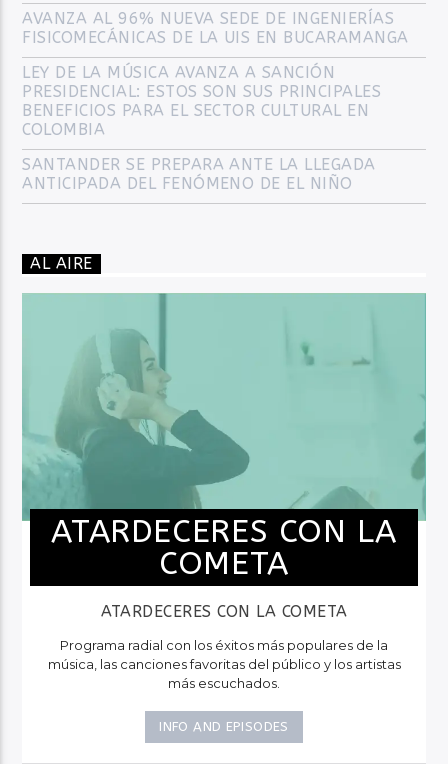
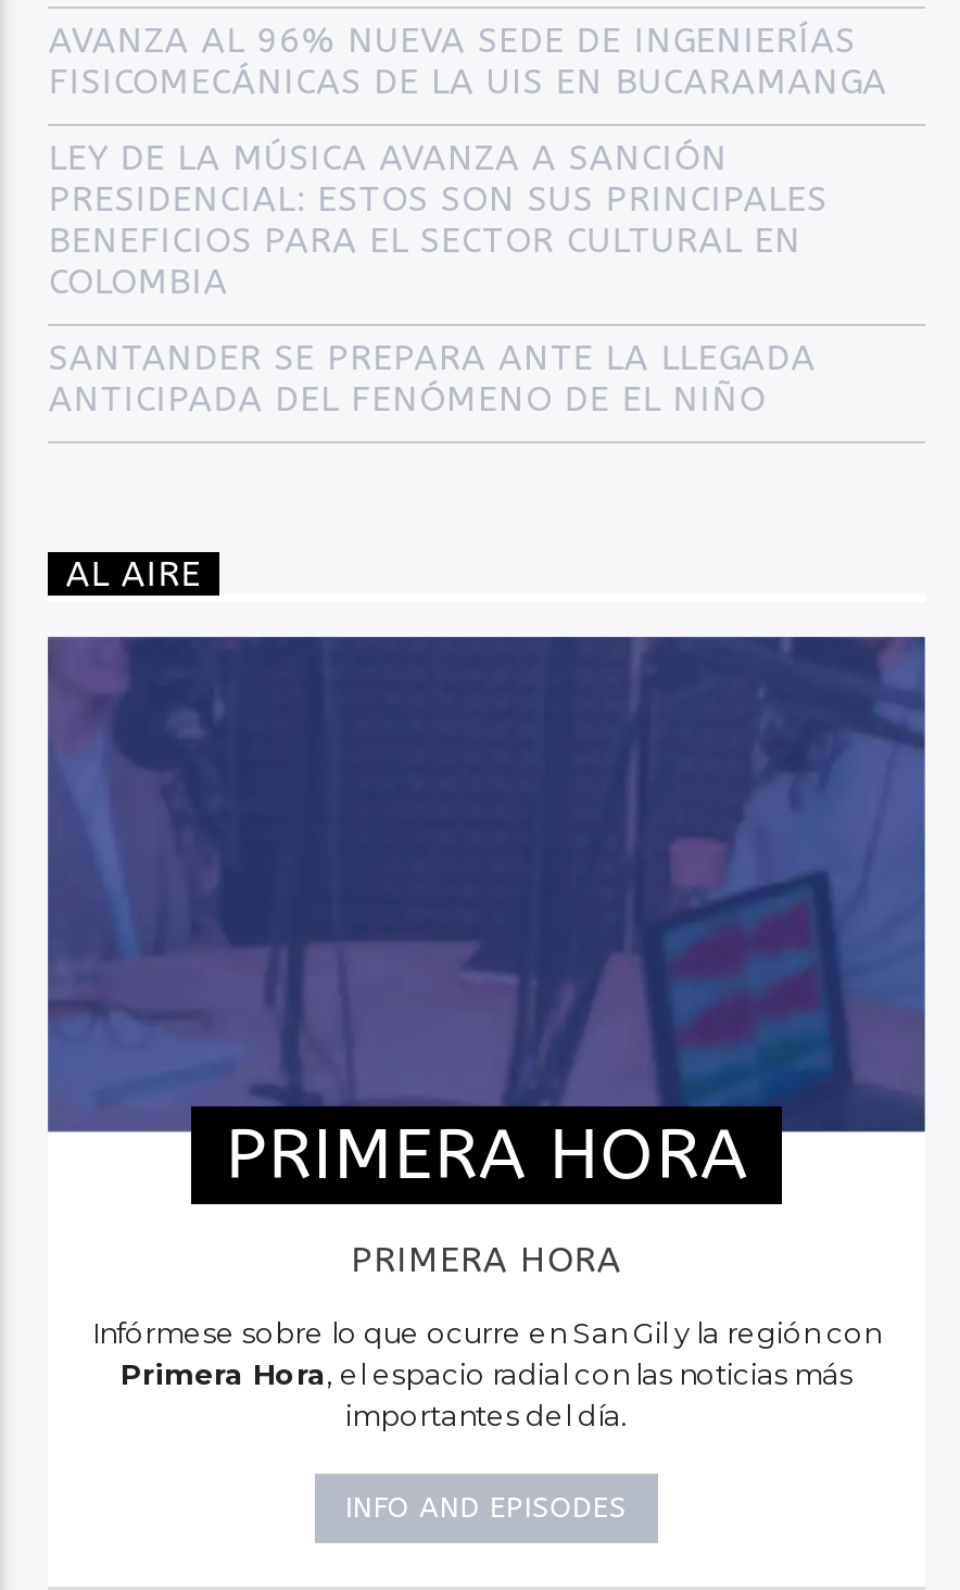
[22,293,426,587] [image] | ATARDECERES CON LA | COMETA -> [48,635,927,1204] [image] | PRIMERA HORA
[100,602,347,621] ATARDECERES CON LA COMETA -> [351,1238,622,1280] PRIMERA HORA
[47,637,400,691] Programa radial con los éxitos más populares de la | música, las canciones favoritas del público y los artistas | más escuchados. -> [92,1314,881,1432] Infórmese sobre lo que ocurre en San Gil y la región con | Primera Hora, el espacio radial con las noticias más | importantes del día.

